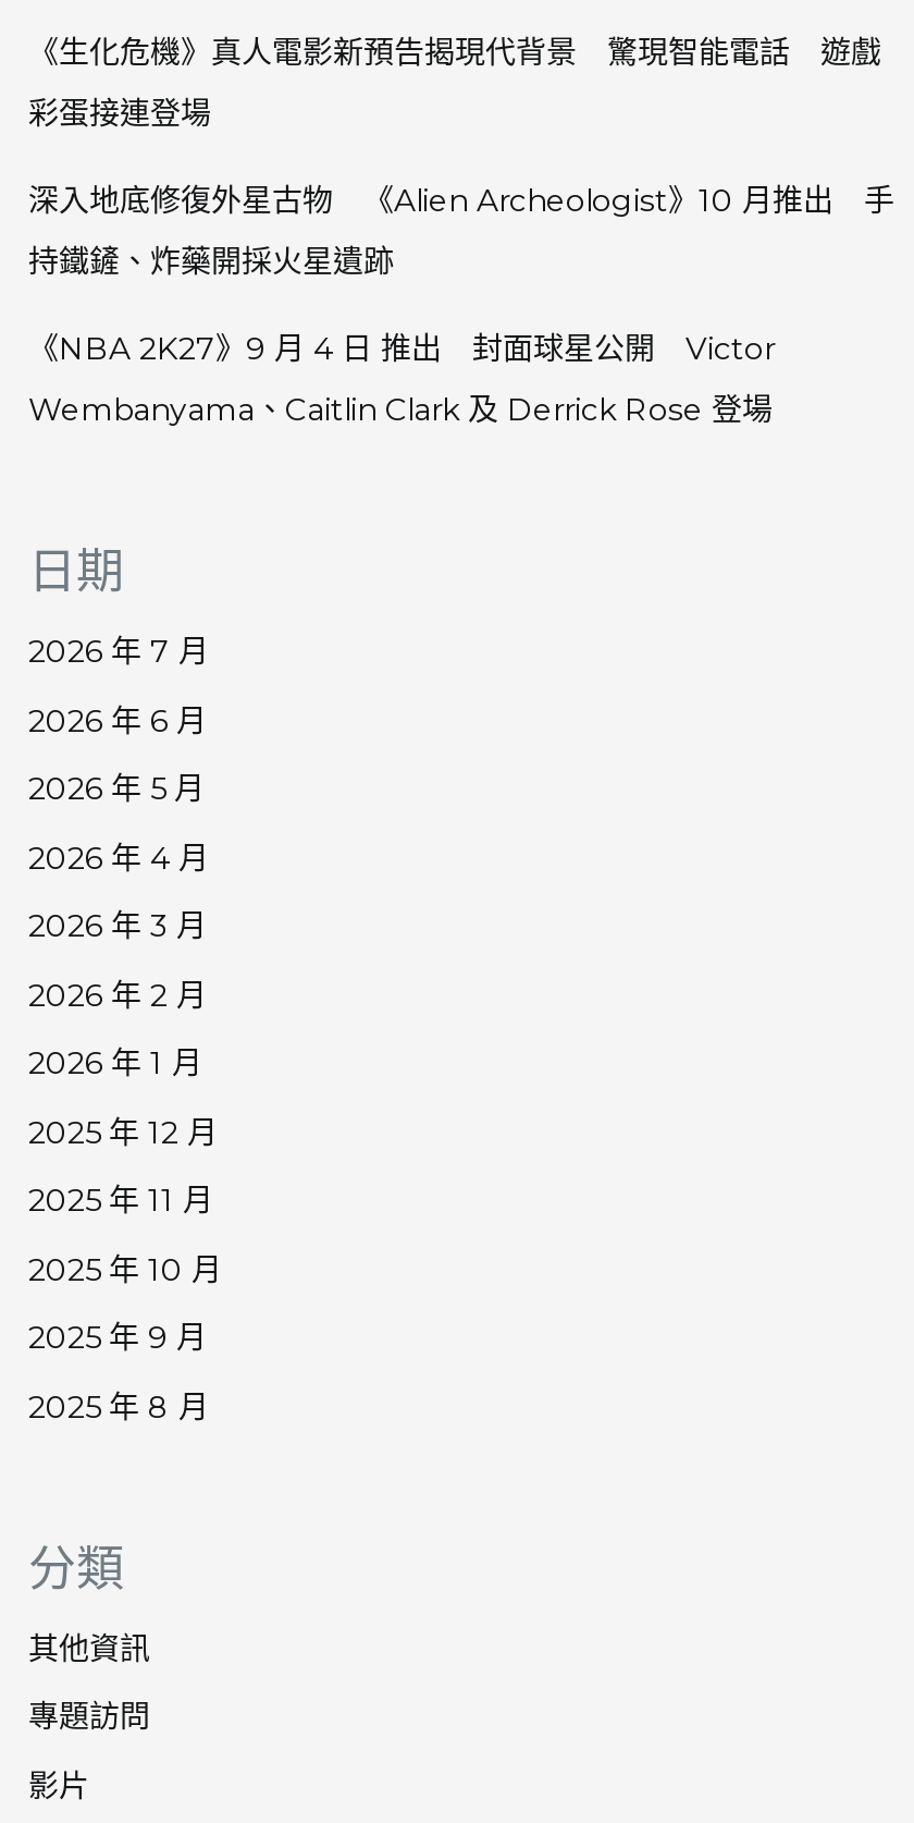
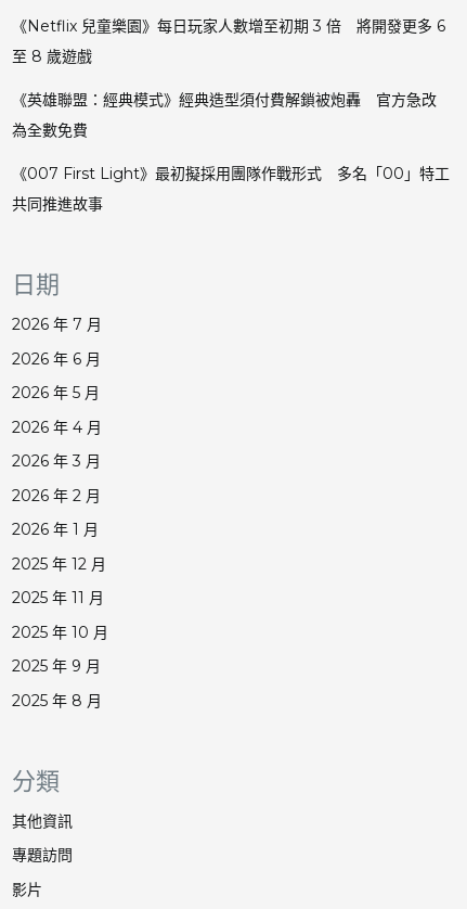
[28,32,881,72] 《生化危機》真人電影新預告揭現代背景 驚現智能電話 遊戲 -> [11,16,445,36] 《Netflix 兒童樂園》每日玩家人數增至初期 3 倍 將開發更多 6
[28,93,211,133] 彩蛋接連登場 -> [11,47,92,66] 至 8 歲遊戲
[28,181,894,220] 深入地底修復外星古物 《Alien Archeologist》10 月推出 手 -> [11,90,436,109] 《英雄聯盟：經典模式》經典造型須付費解鎖被炮轟 官方急改
[28,242,394,281] 持鐵鏟、炸藥開採火星遺跡 -> [11,120,87,140] 為全數免費
[28,329,775,368] 《NBA 2K27》9 月 4 日 推出 封面球星公開 Victor -> [11,164,449,183] 《007 First Light》最初擬採用團隊作戰形式 多名「00」特工
[28,390,773,429] Wembanyama、Caitlin Clark 及 Derrick Rose 登場 -> [11,194,102,214] 共同推進故事

